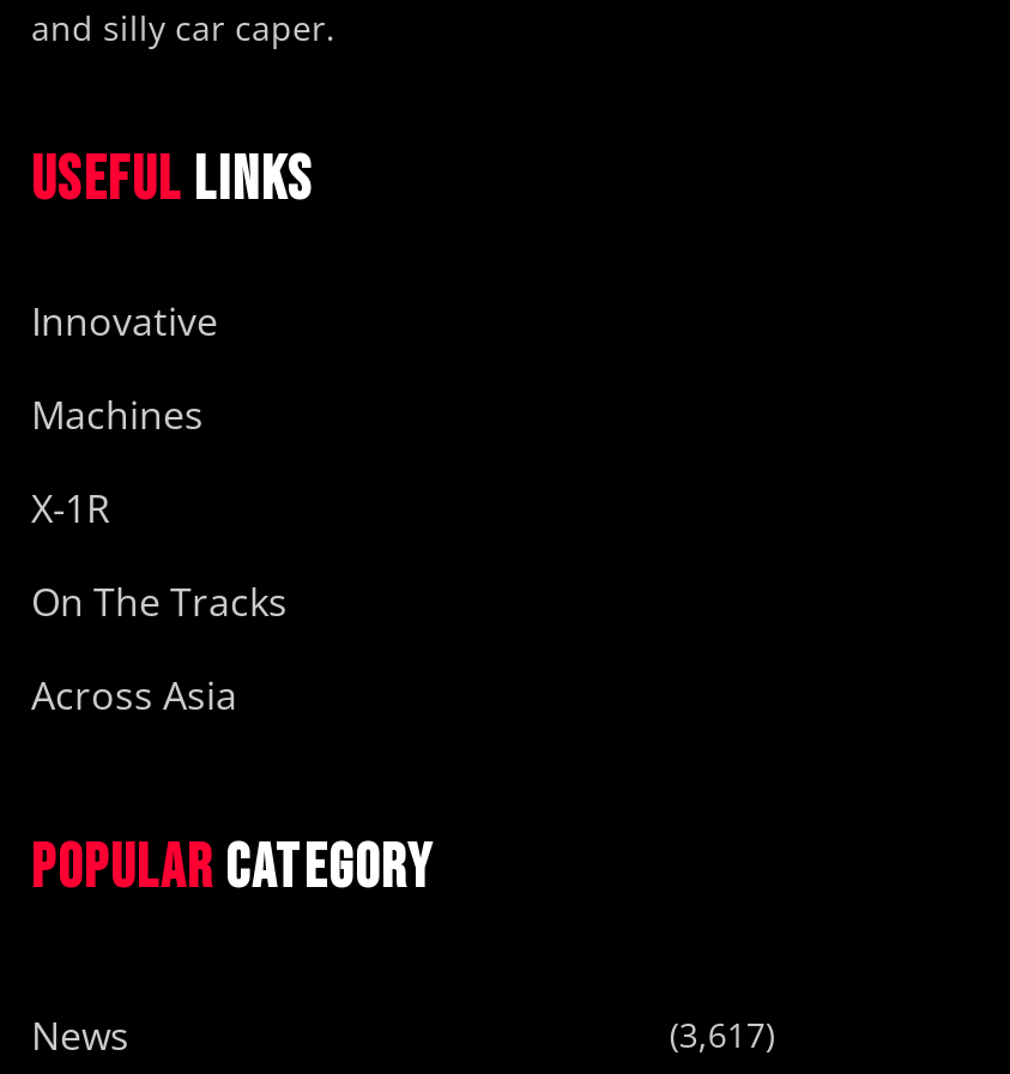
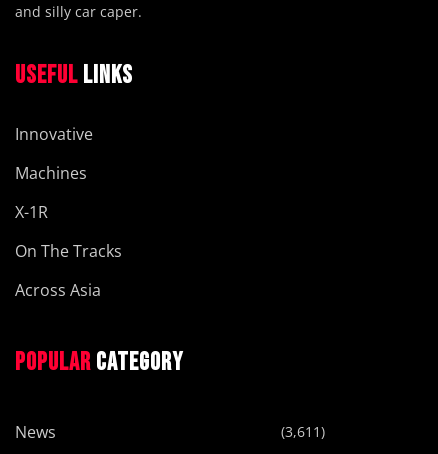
[669,1013,775,1058] (3,617) -> [281,422,325,441] (3,611)

